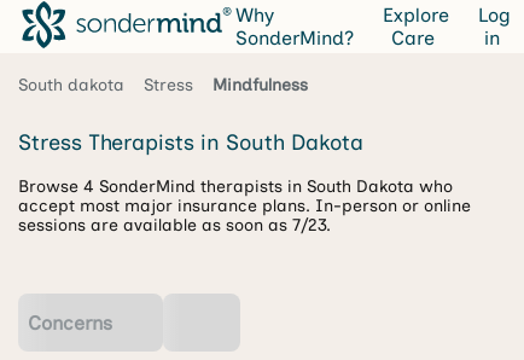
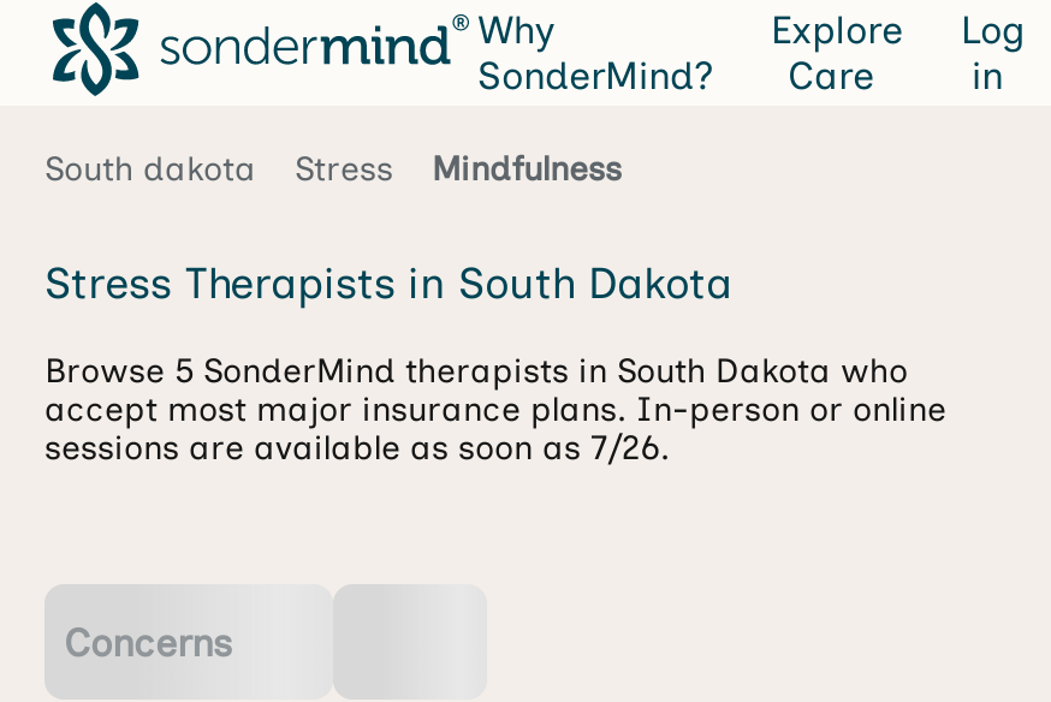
[18,176,453,197] Browse 4 SonderMind therapists in South Dakota who -> [44,351,908,392] Browse 5 SonderMind therapists in South Dakota who
[18,215,331,236] sessions are available as soon as 7/23. -> [44,428,670,469] sessions are available as soon as 7/26.

